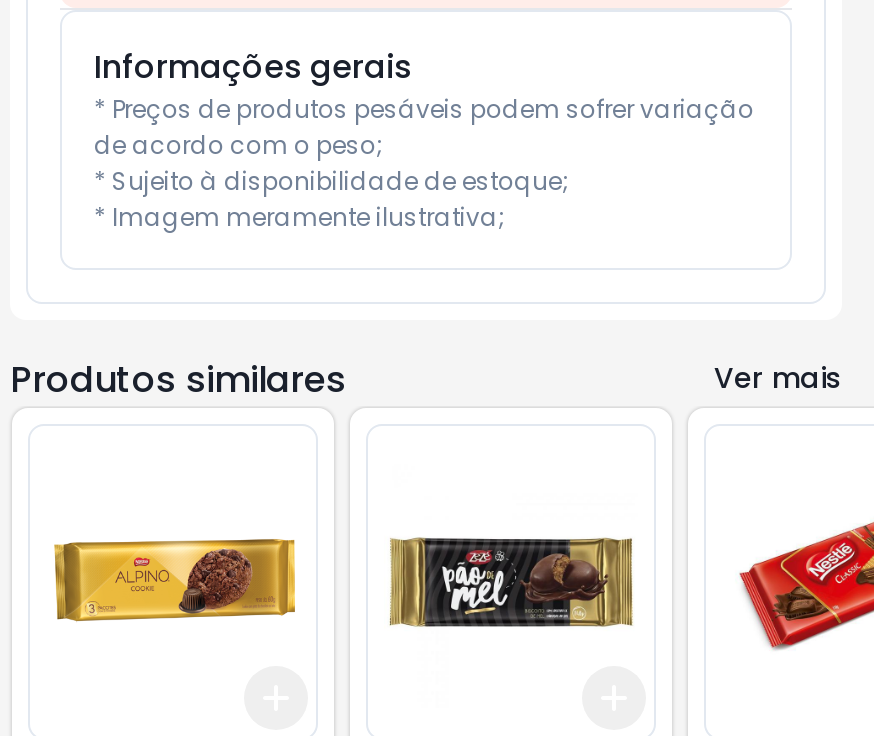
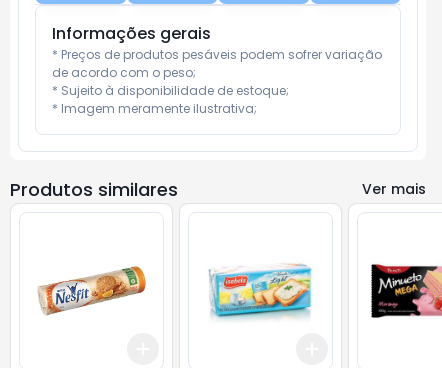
[388,528,634,638] [image] -> [200,263,321,320] [image]
[732,520,868,650] [image] -> [370,262,439,324] [image]
[52,532,298,630] [image] -> [32,265,153,316] [image]

